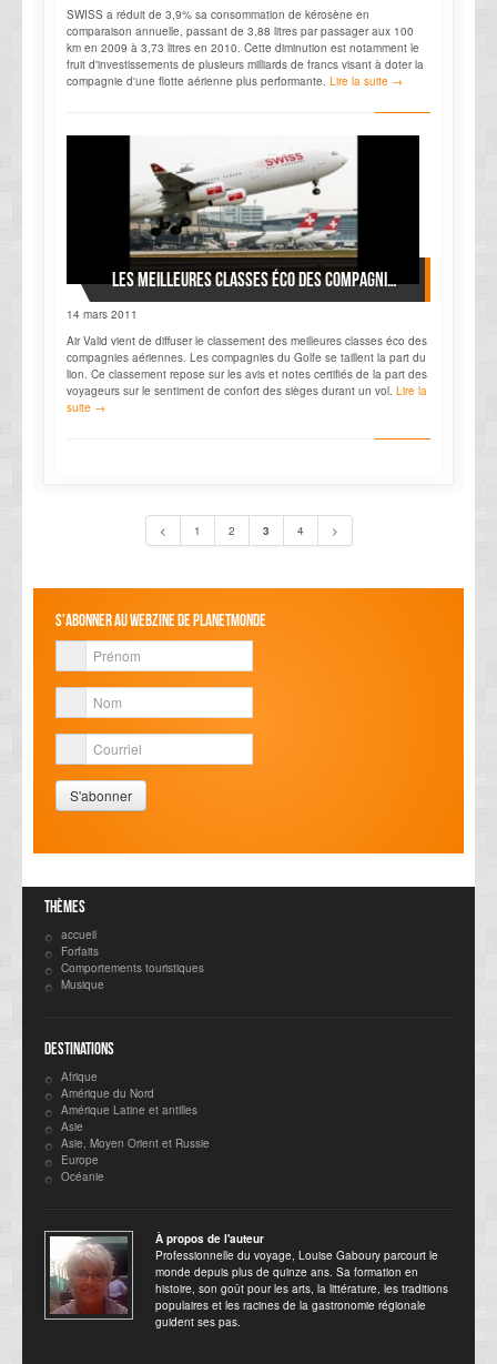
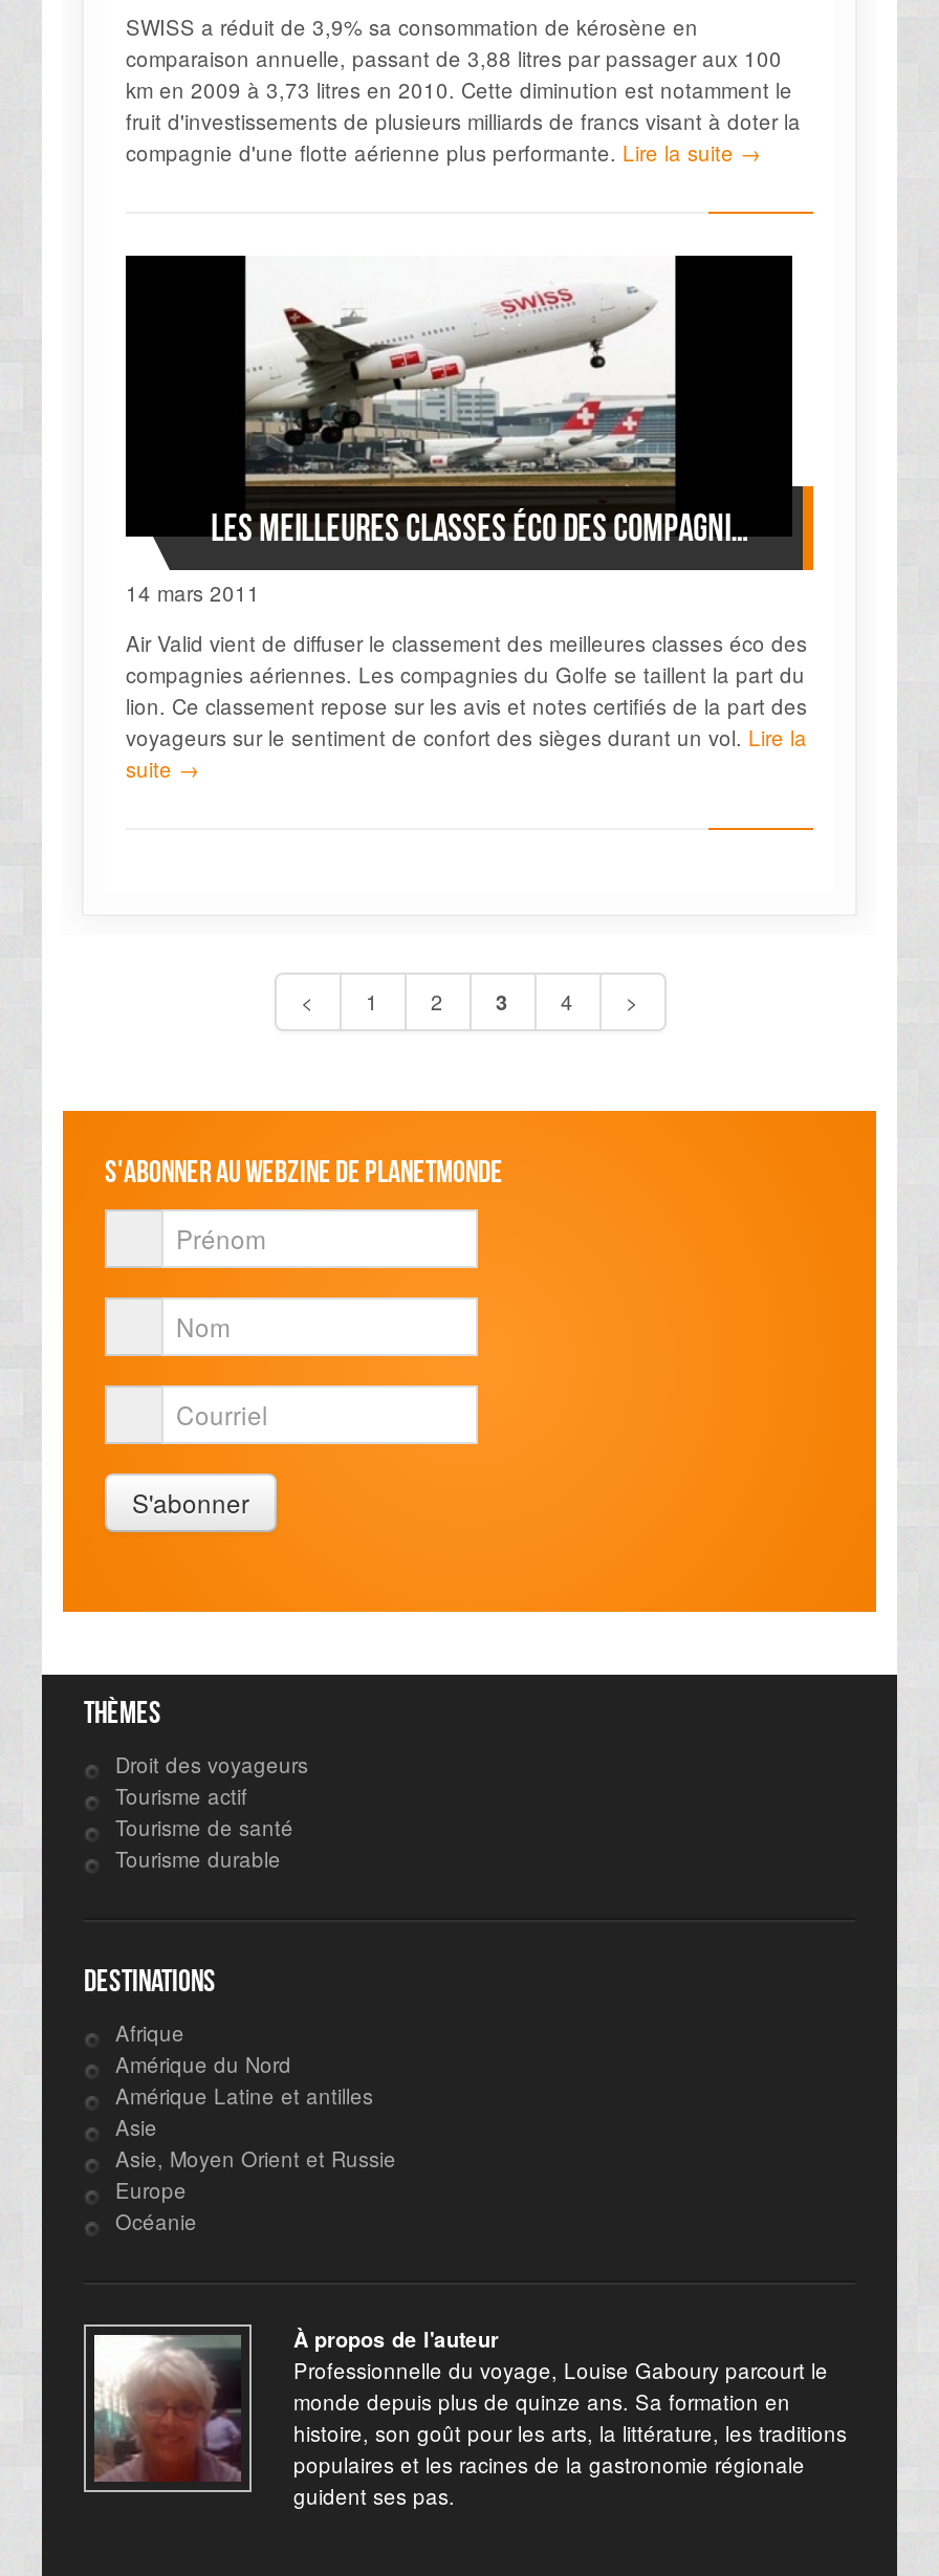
[61,927,204,992] accueil | Forfaits | Comportements touristiques | Musique -> [115,1751,308,1874] Droit des voyageurs | Tourisme actif | Tourisme de santé | Tourisme durable

